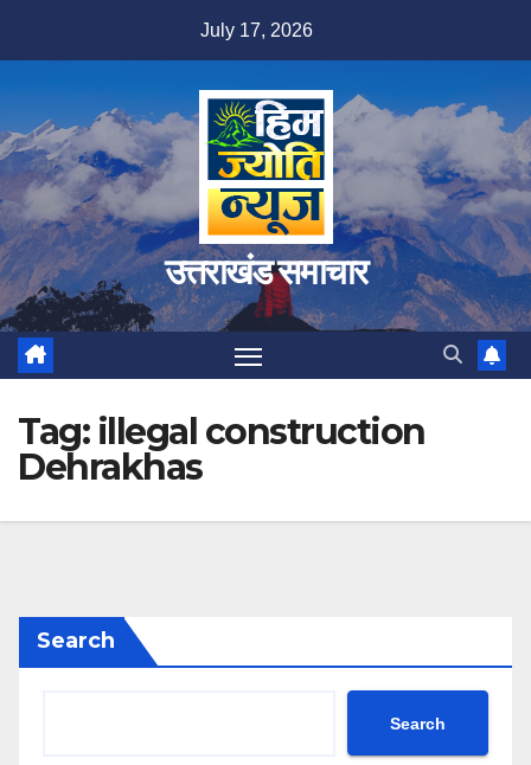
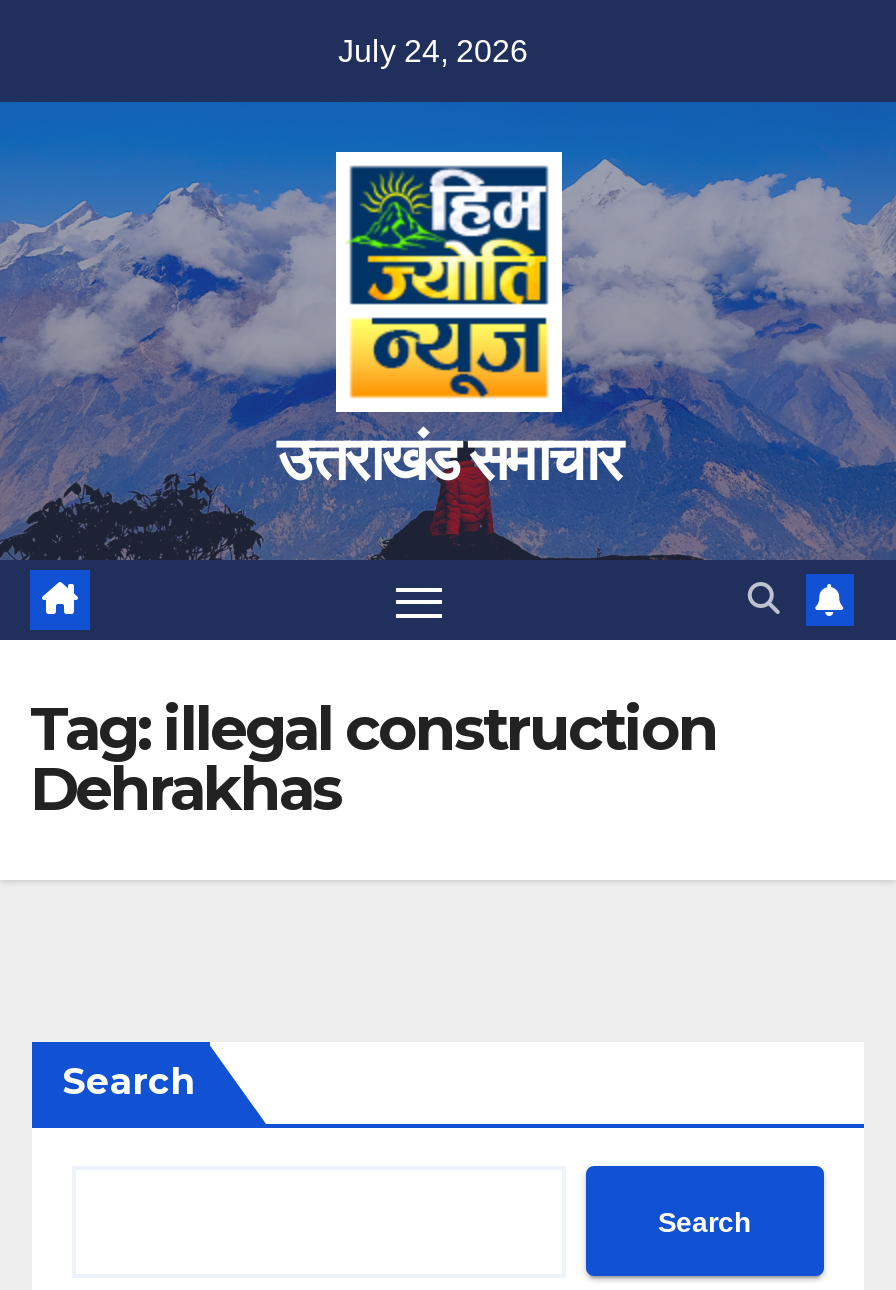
[200,20,313,40] July 17, 2026 -> [338,34,528,68] July 24, 2026

